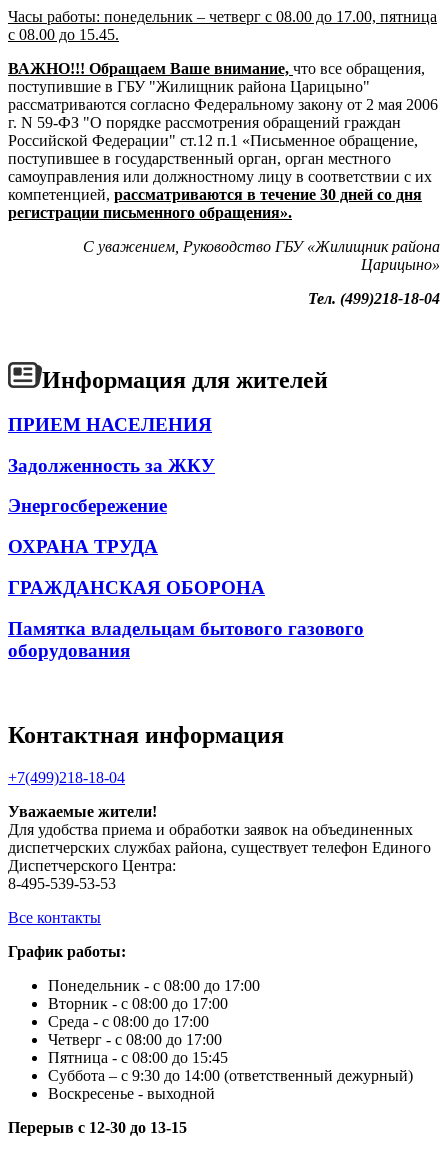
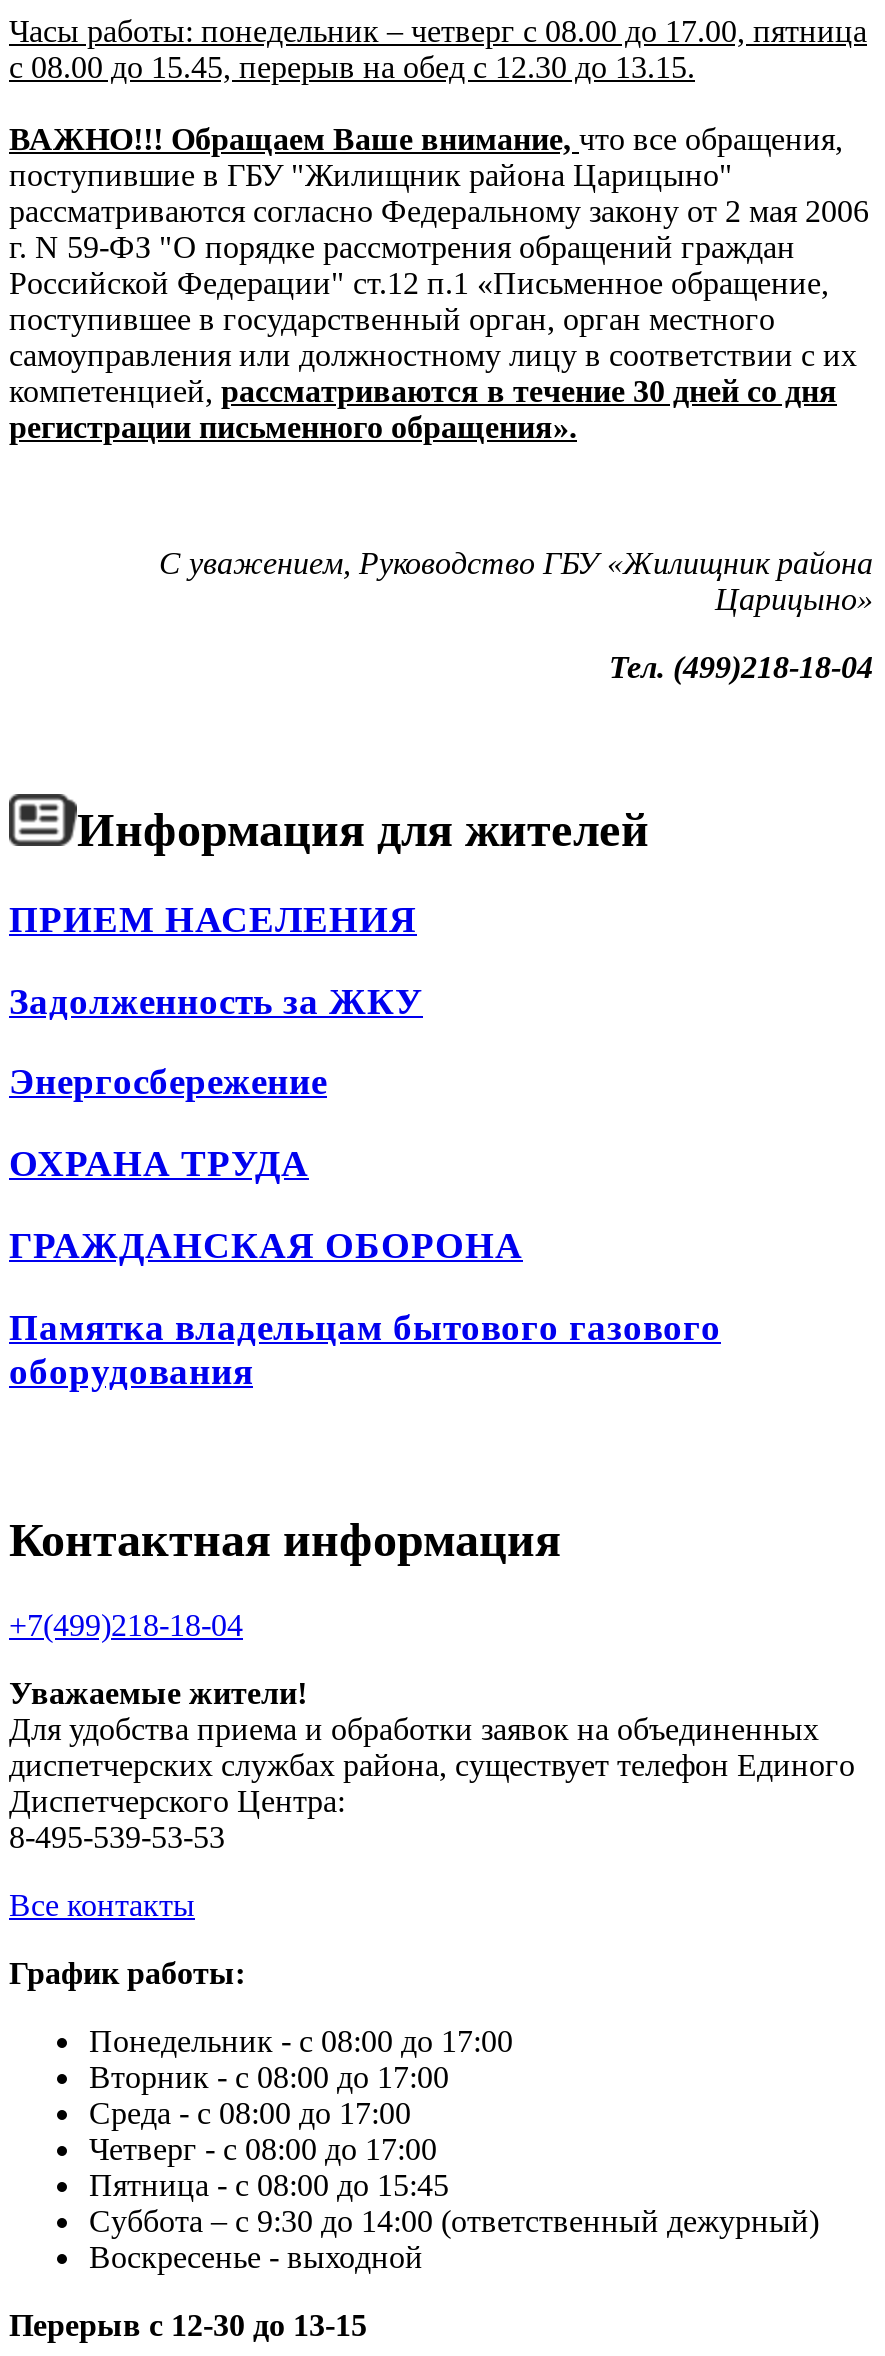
[8,26,119,43] с 08.00 до 15.45. -> [9,50,695,84] с 08.00 до 15.45, перерыв на обед с 12.30 до 13.15.

